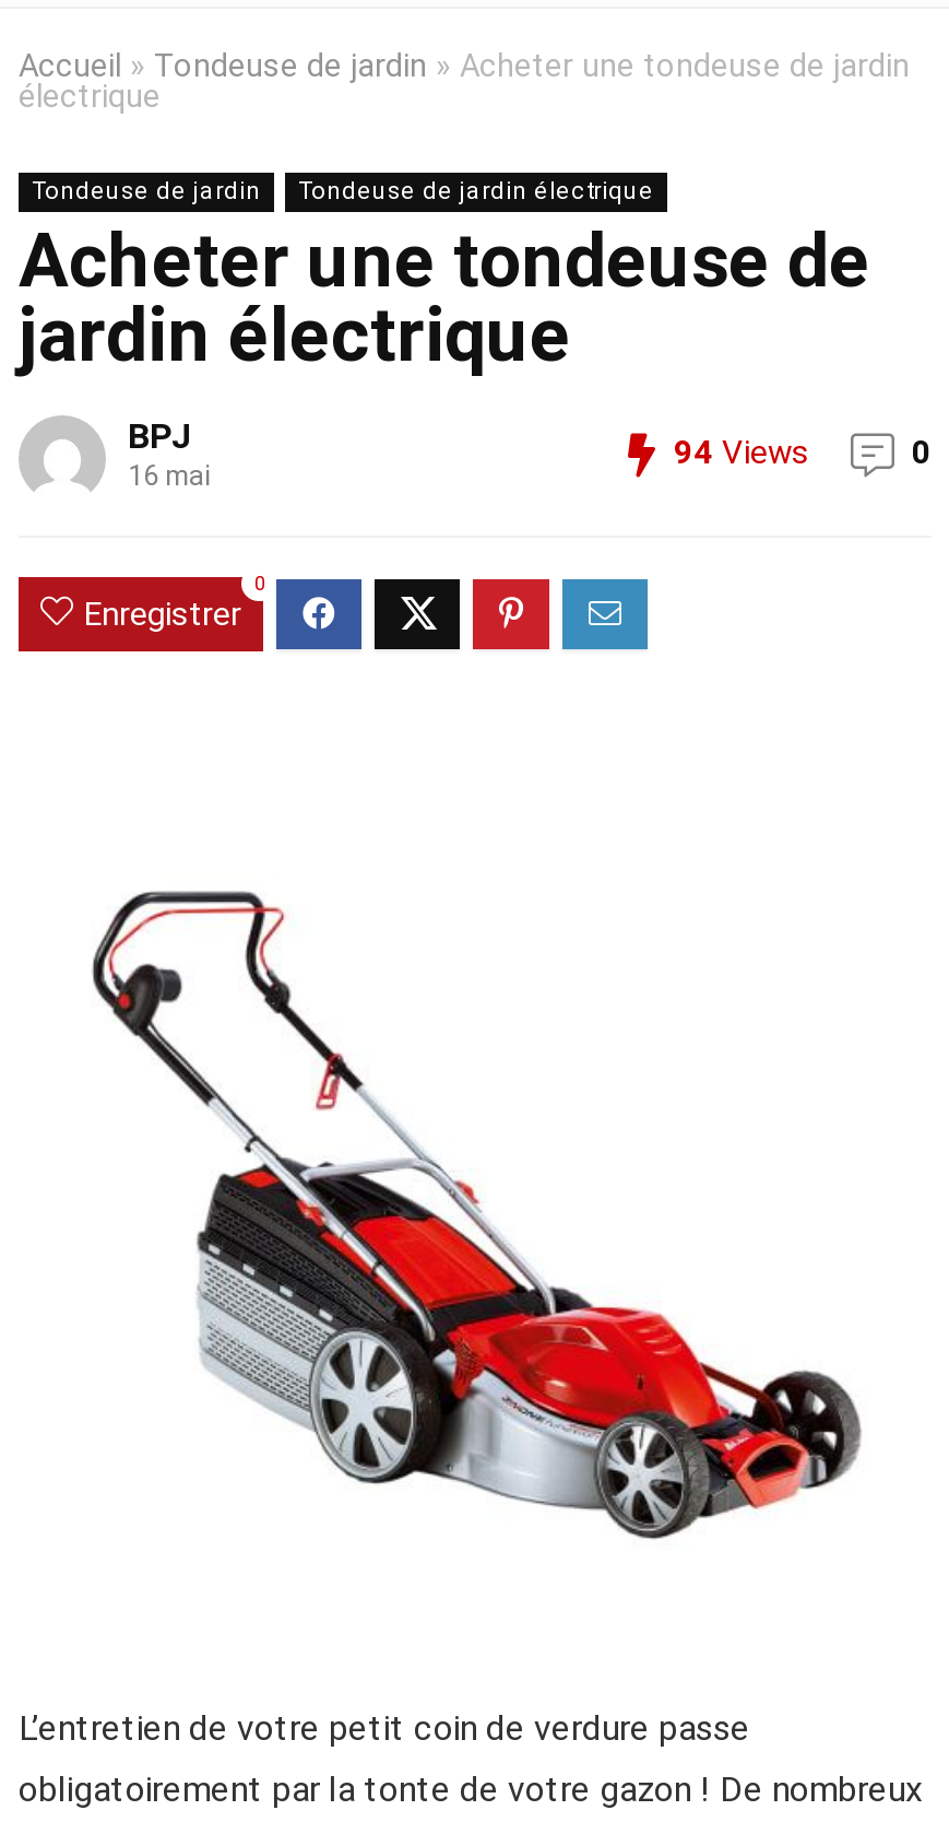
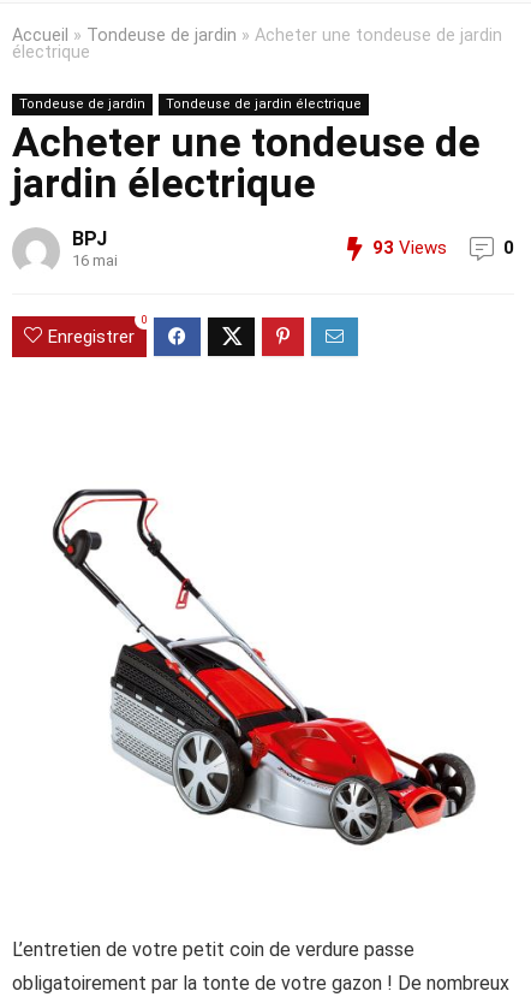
[674,433,809,472] 94 Views -> [372,237,447,259] 93 Views

